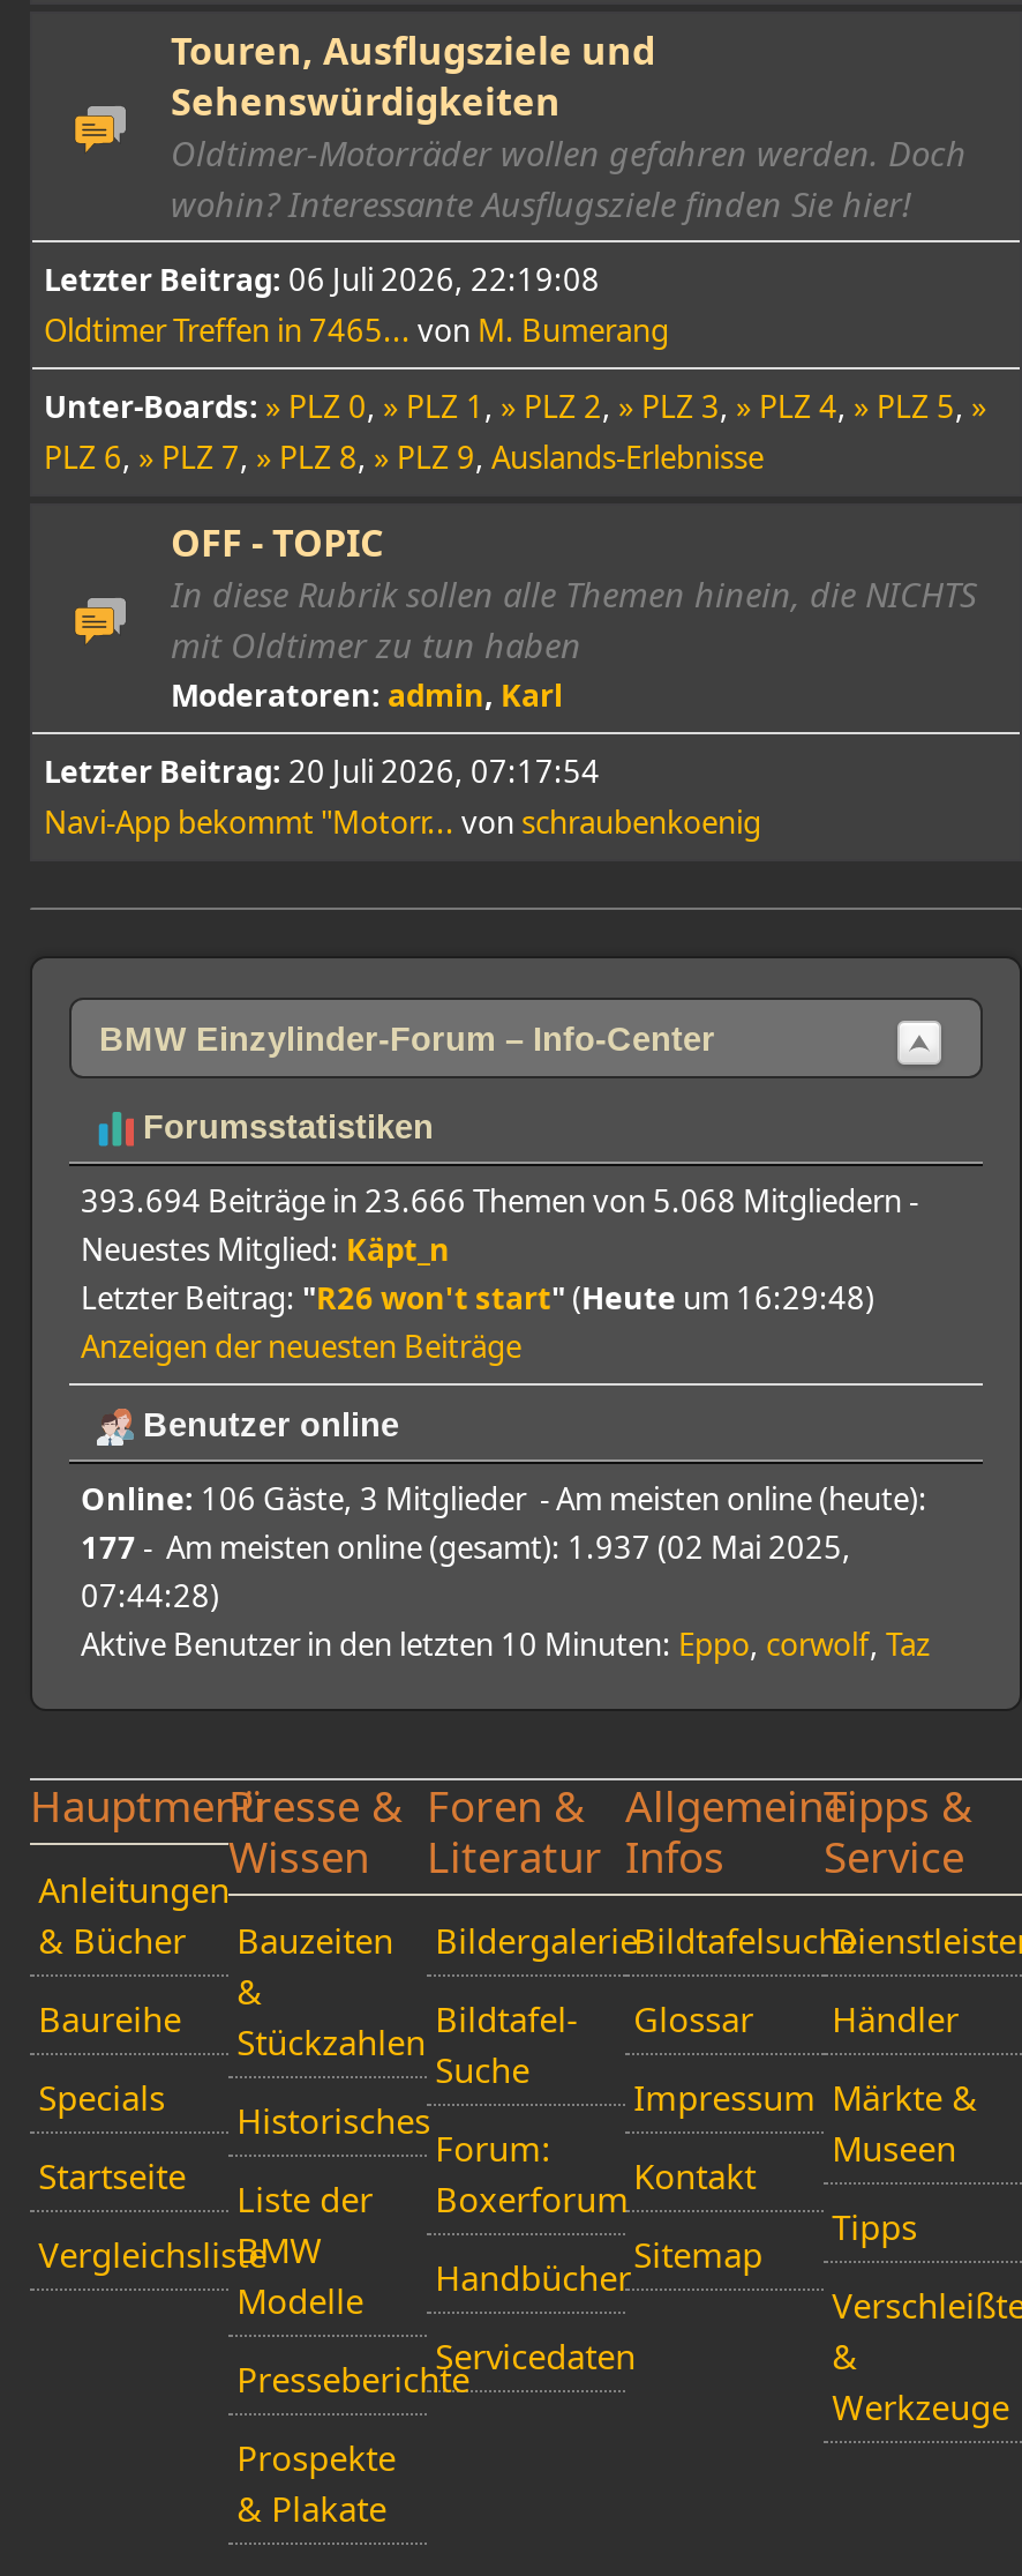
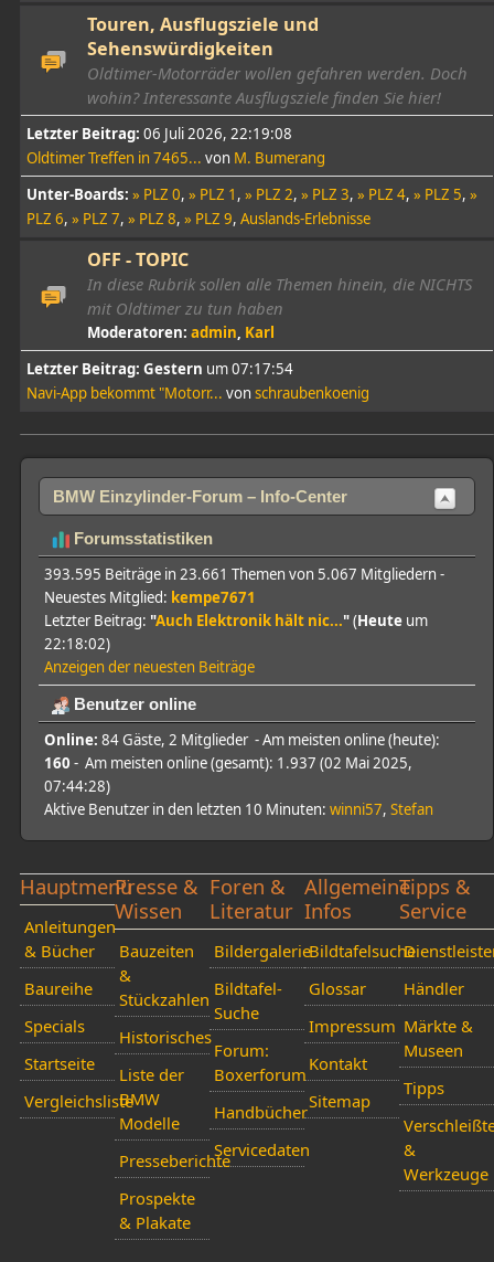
[44,751,600,792] Letzter Beitrag: 20 Juli 2026, 07:17:54 -> [26,359,293,379] Letzter Beitrag: Gestern um 07:17:54
[81,1180,918,1319] 393.694 Beiträge in 23.666 Themen von 5.068 Mitgliedern - | Neuestes Mitglied: Käpt_n | Letzter Beitrag: "R26 won't start" (Heute um 16:29:48) -> [44,564,444,654] 393.595 Beiträge in 23.661 Themen von 5.067 Mitgliedern - | Neuestes Mitglied: kempe7671 | Letzter Beitrag: "Auch Elektronik hält nic..."(Heute um | 22:18:02)
[81,1478,927,1520] Online: 106 Gäste, 3 Mitglieder - Am meisten online (heute): -> [44,730,440,750] Online: 84 Gäste, 2 Mitglieder - Am meisten online (heute):
[81,1526,851,1568] 177 - Am meisten online (gesamt): 1.937 (02 Mai 2025, -> [44,753,412,773] 160 - Am meisten online (gesamt): 1.937 (02 Mai 2025,
[81,1623,930,1665] Aktive Benutzer in den letzten 10 Minuten: Eppo, corwolf, Taz -> [44,799,433,819] Aktive Benutzer in den letzten 10 Minuten: winni57, Stefan

